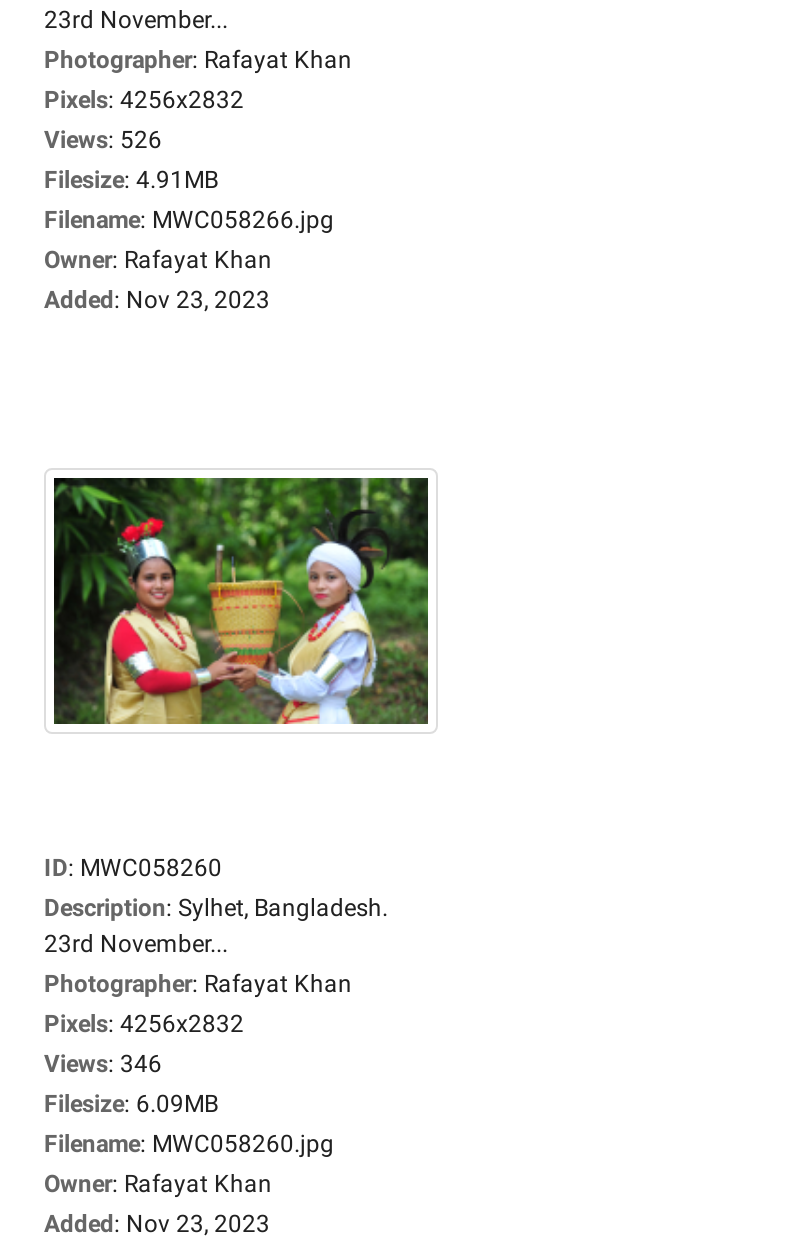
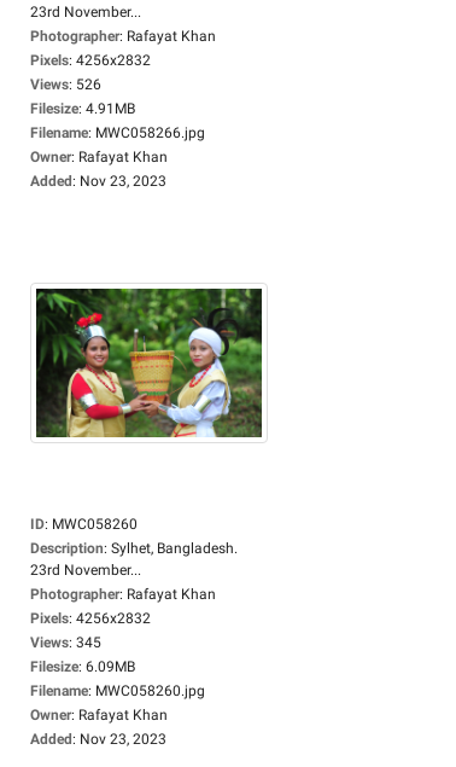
[44,1049,162,1077] Views: 346 -> [30,634,101,651] Views: 345

